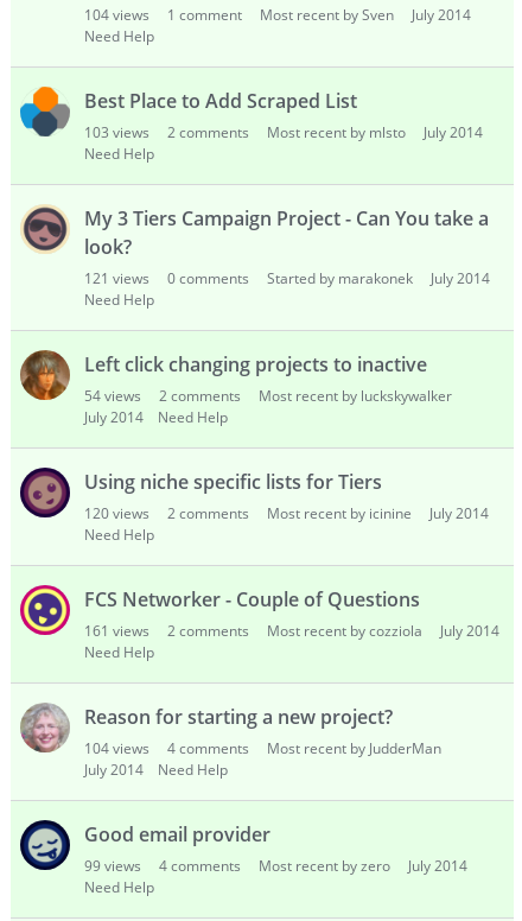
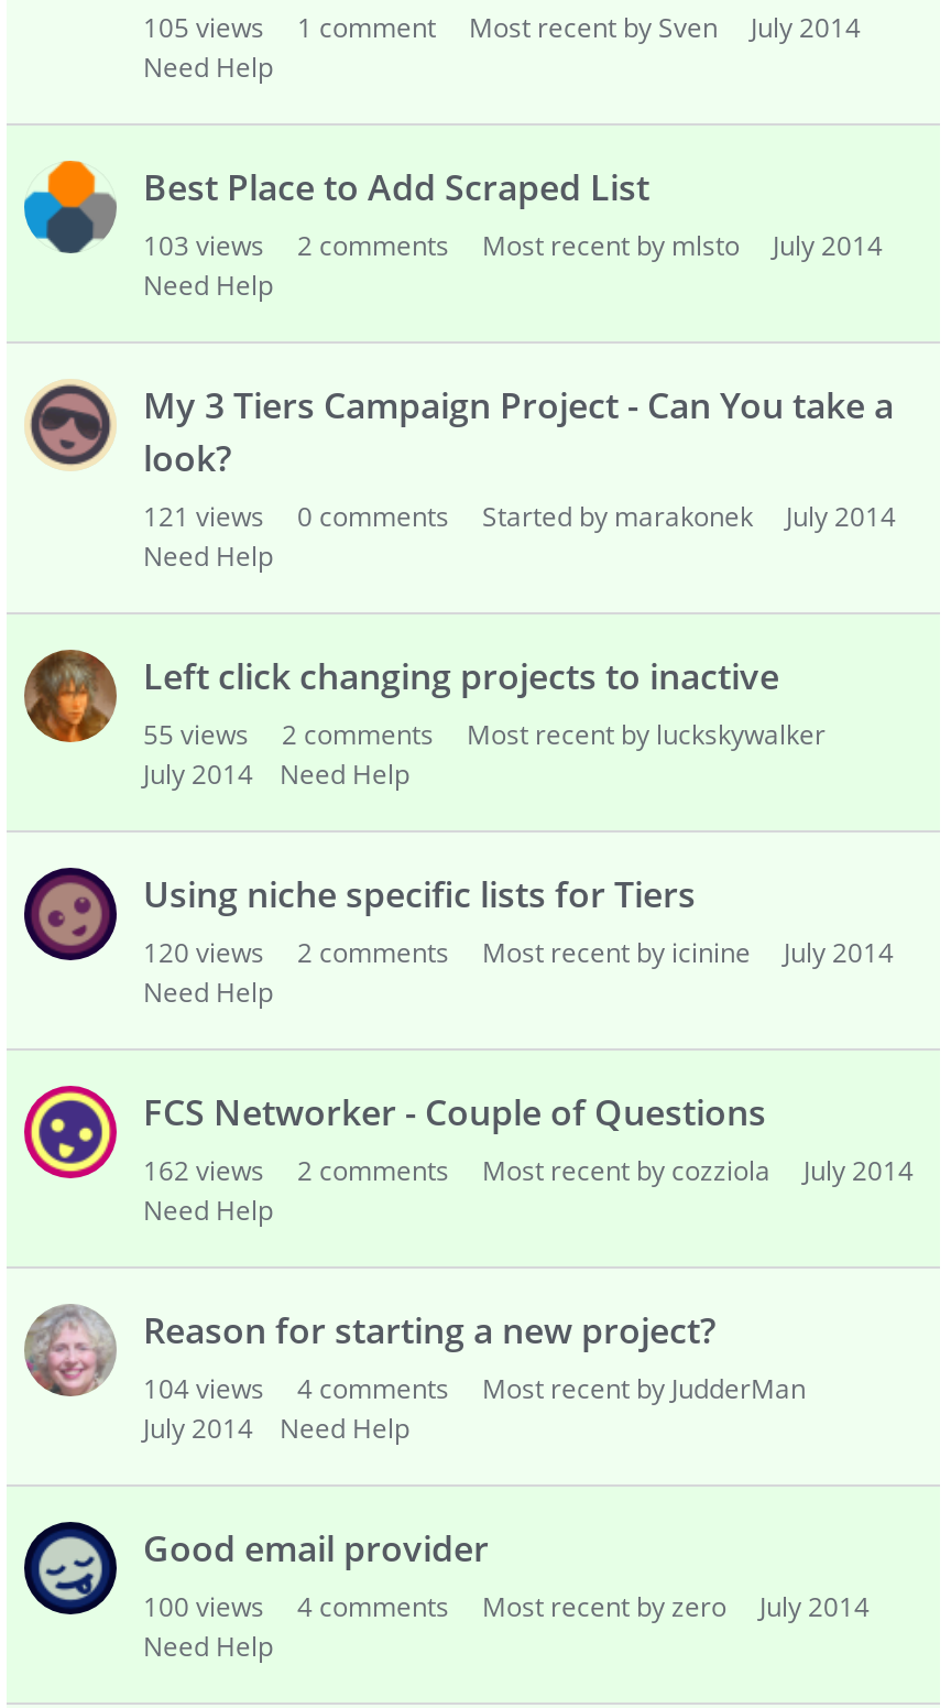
[84,5,471,25] 104 views 1 comment Most recent by Sven July 2014 -> [143,9,861,46] 105 views 1 comment Most recent by Sven July 2014
[84,386,452,406] 54 views 2 comments Most recent by luckskywalker -> [143,716,826,753] 55 views 2 comments Most recent by luckskywalker
[84,621,499,641] 161 views 2 comments Most recent by cozziola July 2014 -> [143,1152,914,1189] 162 views 2 comments Most recent by cozziola July 2014
[84,856,467,876] 99 views 4 comments Most recent by zero July 2014 -> [143,1588,870,1625] 100 views 4 comments Most recent by zero July 2014

